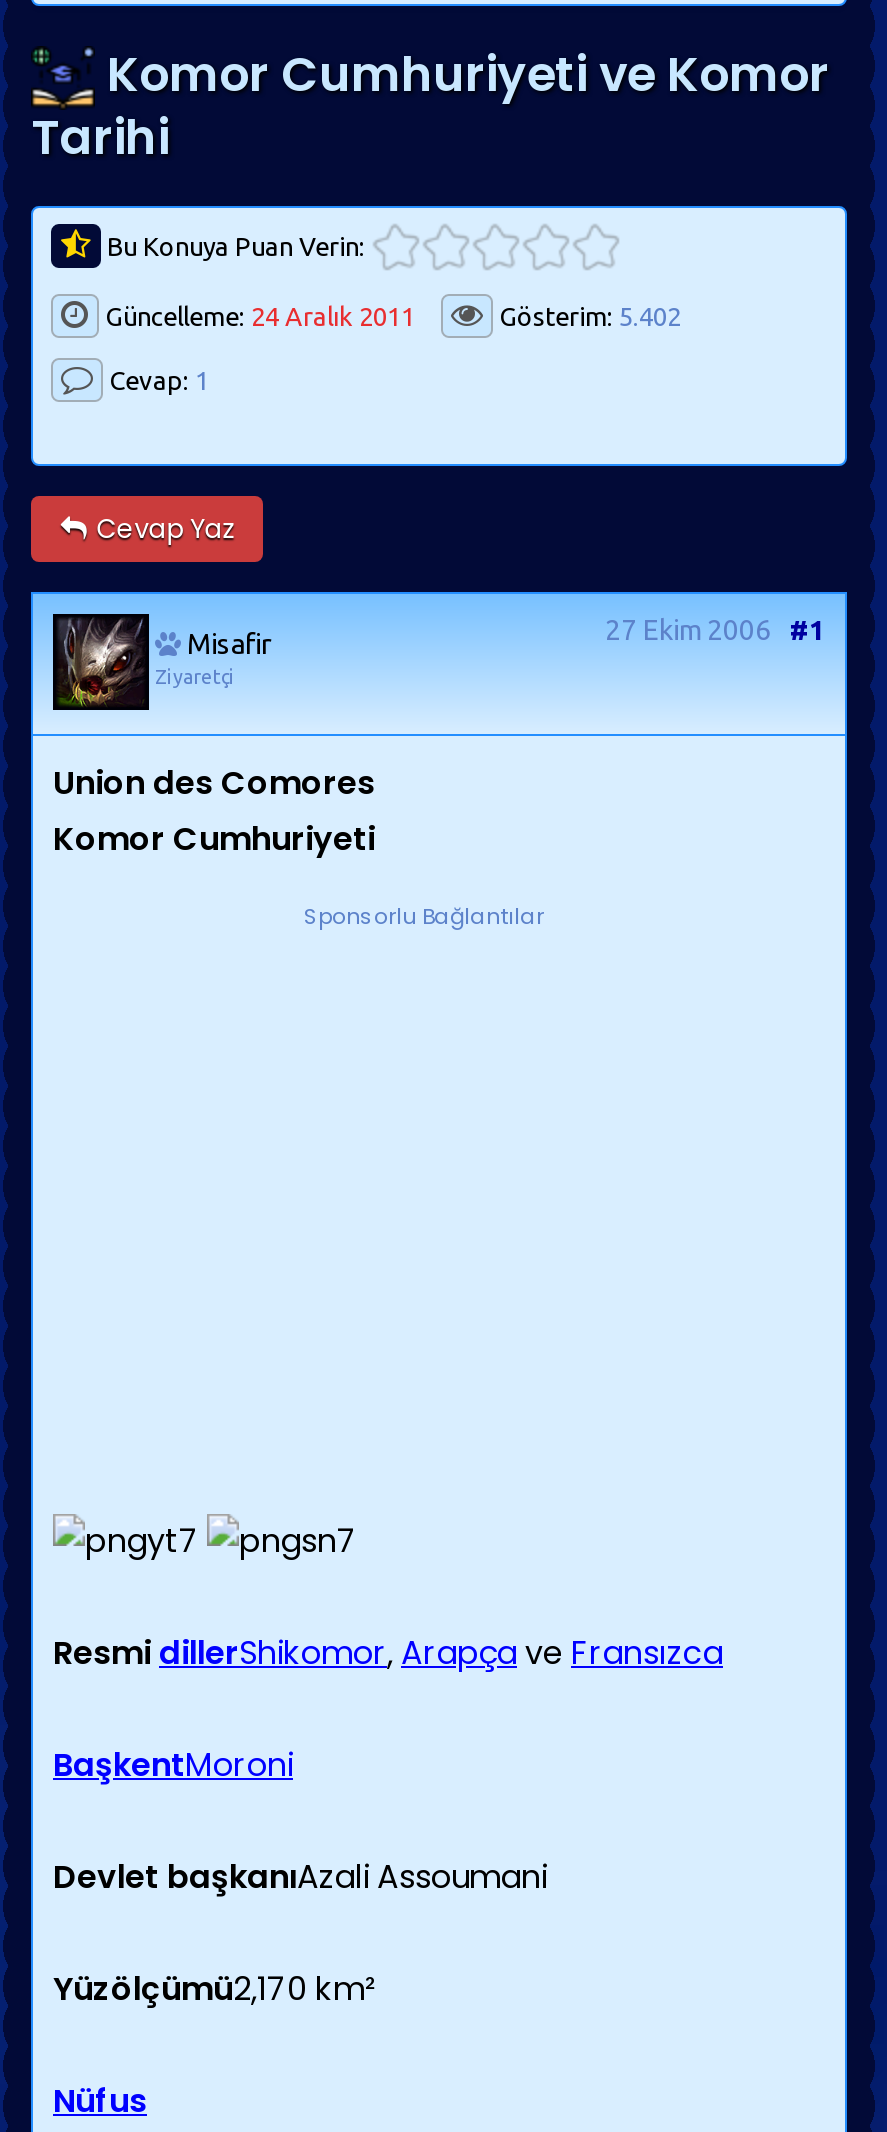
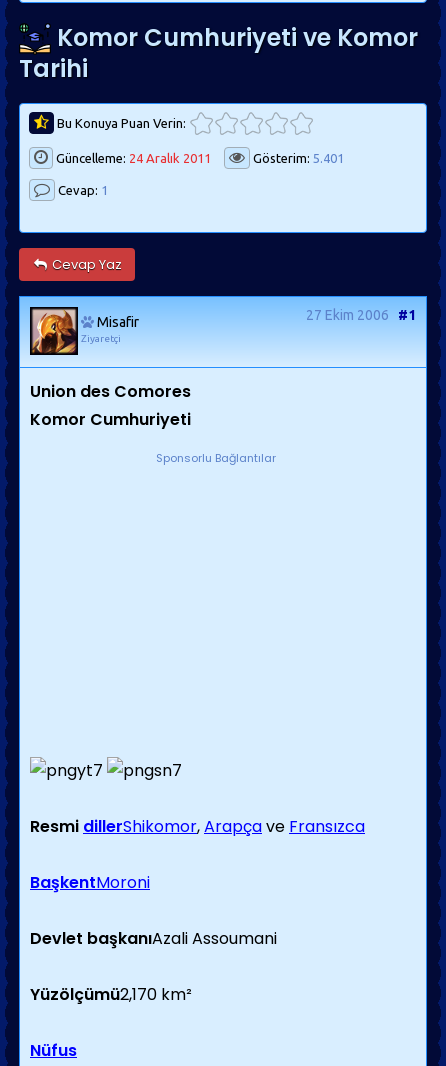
[493,302,681,330] Gösterim: 5.402 -> [250,151,344,165] Gösterim: 5.401
[55,616,147,708] [image] -> [31,309,77,354] [image]

